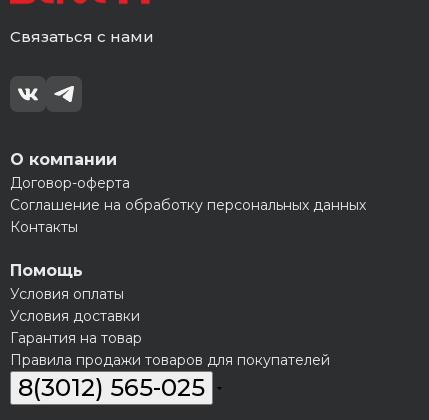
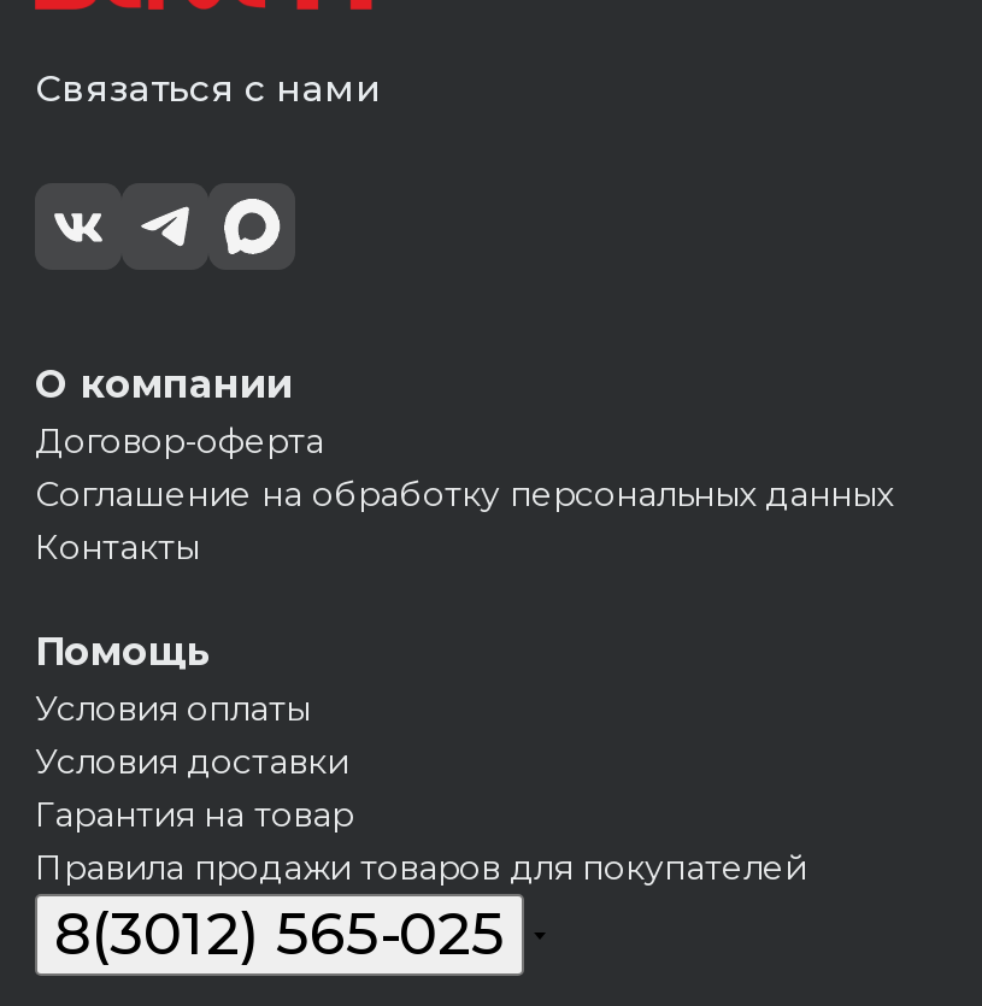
none -> [213,186,293,267] [image]

